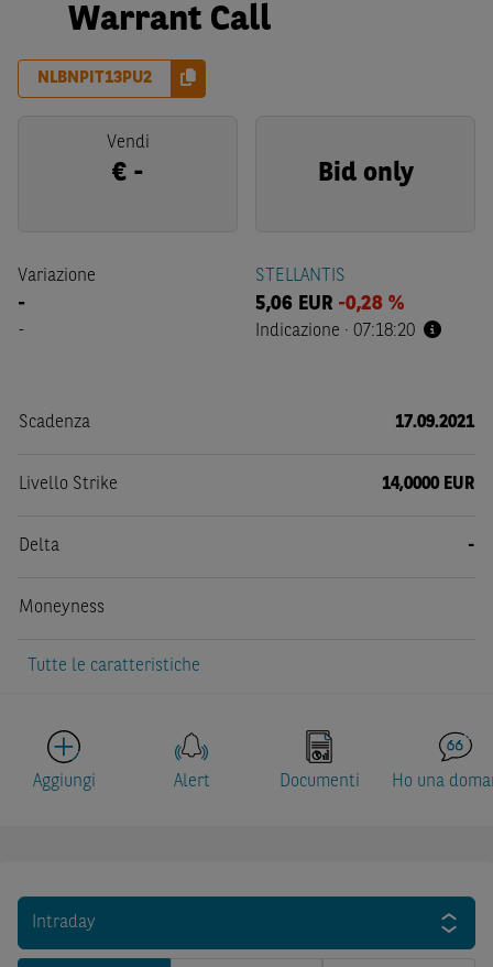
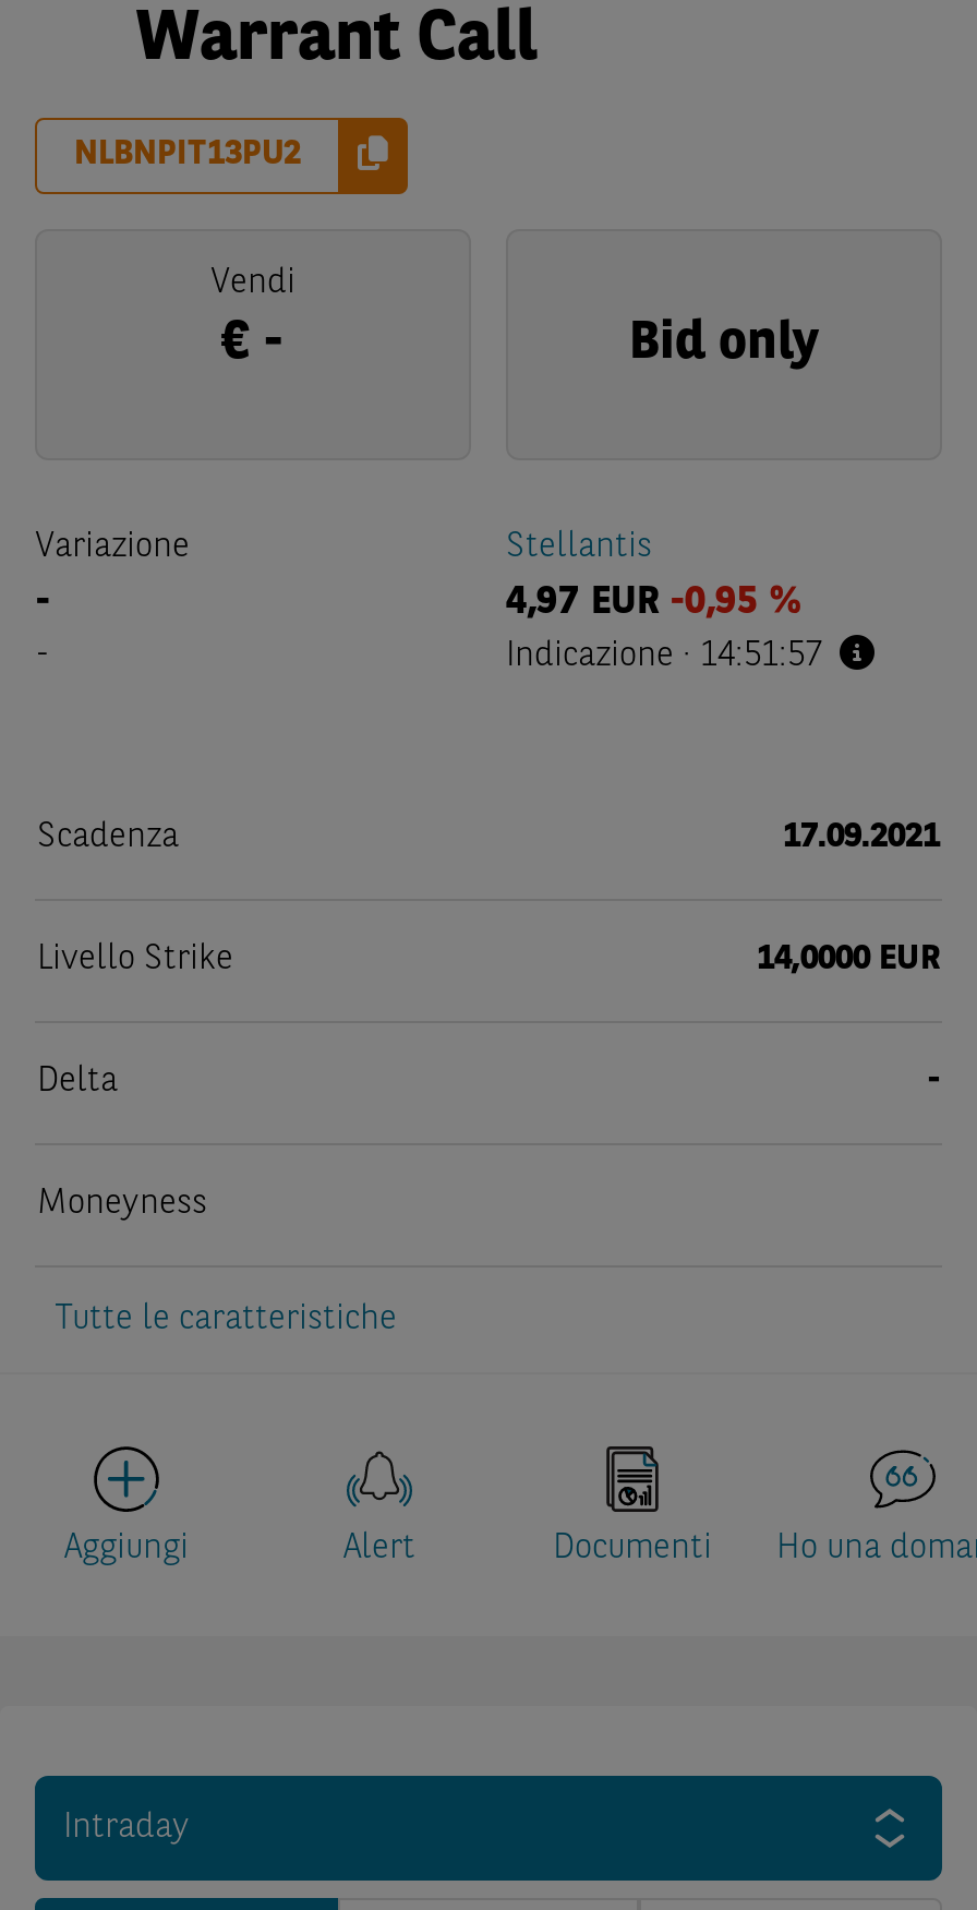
[255,268,415,340] STELLANTIS | 5,06 EUR -0,28 % | Indicazione · 07:18:20 -> [506,530,822,674] Stellantis | 4,97 EUR -0,95 % | Indicazione · 14:51:57

